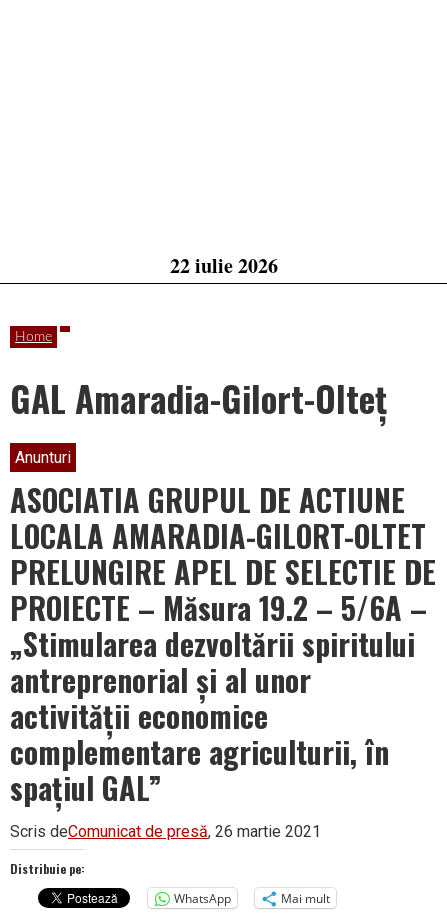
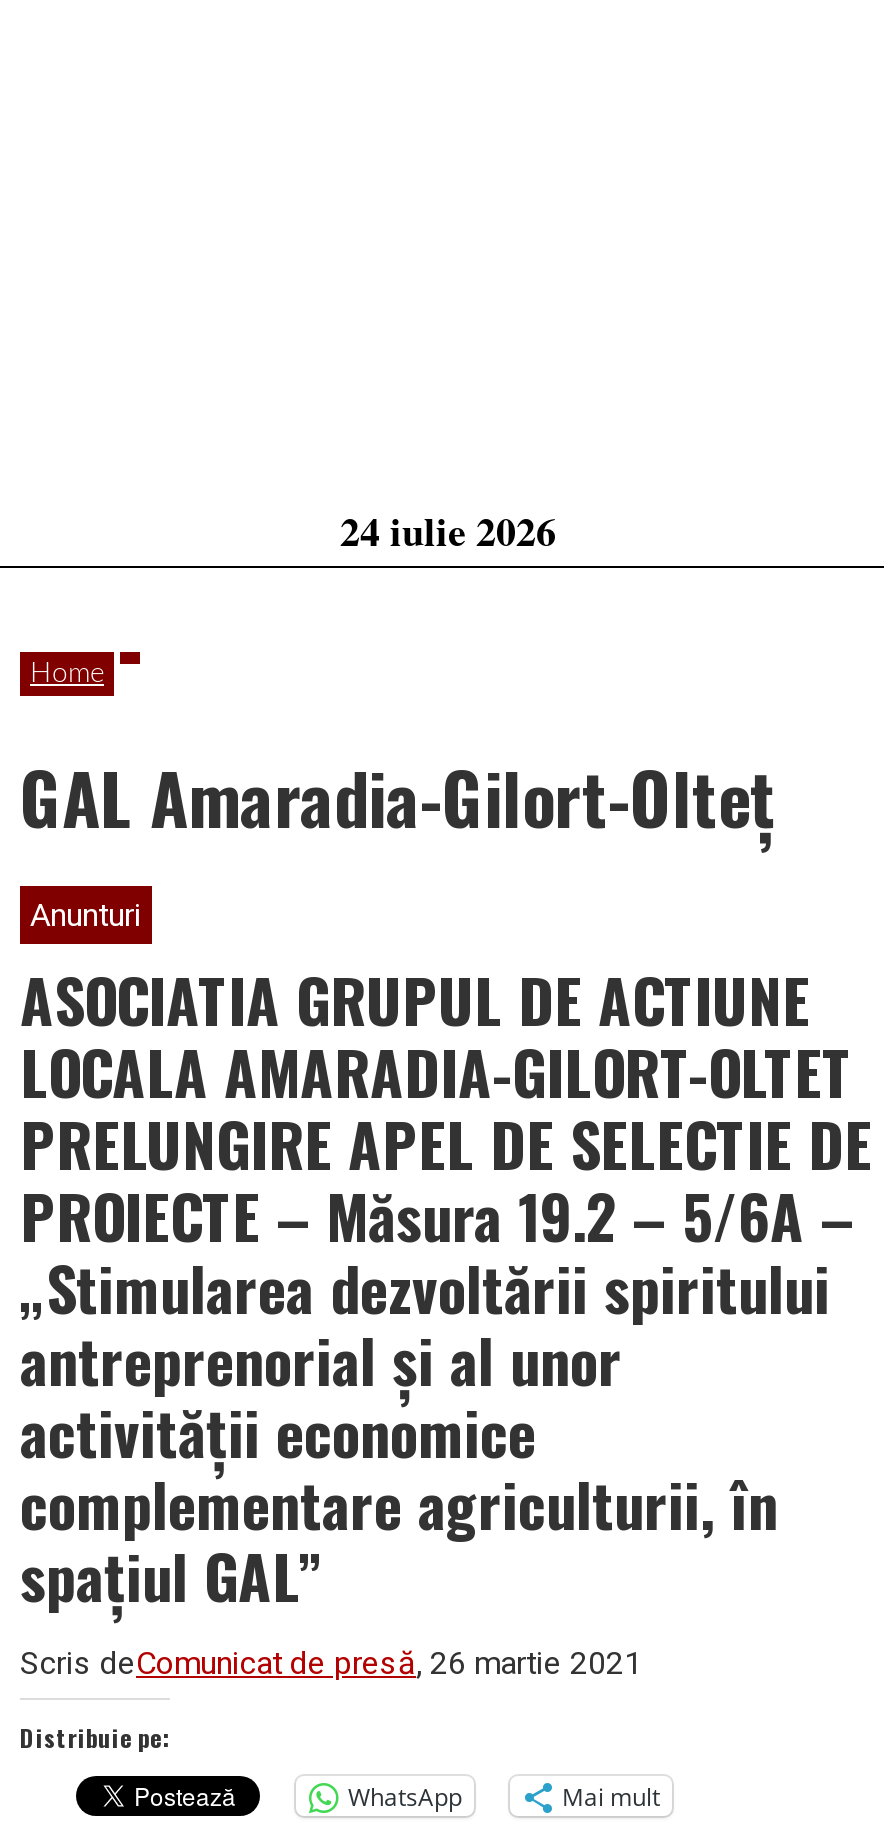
[170,251,278,280] 22 iulie 2026 -> [340,503,556,561] 24 iulie 2026

